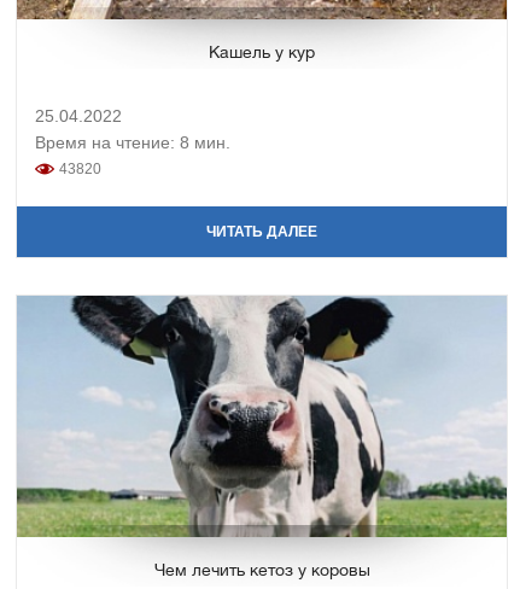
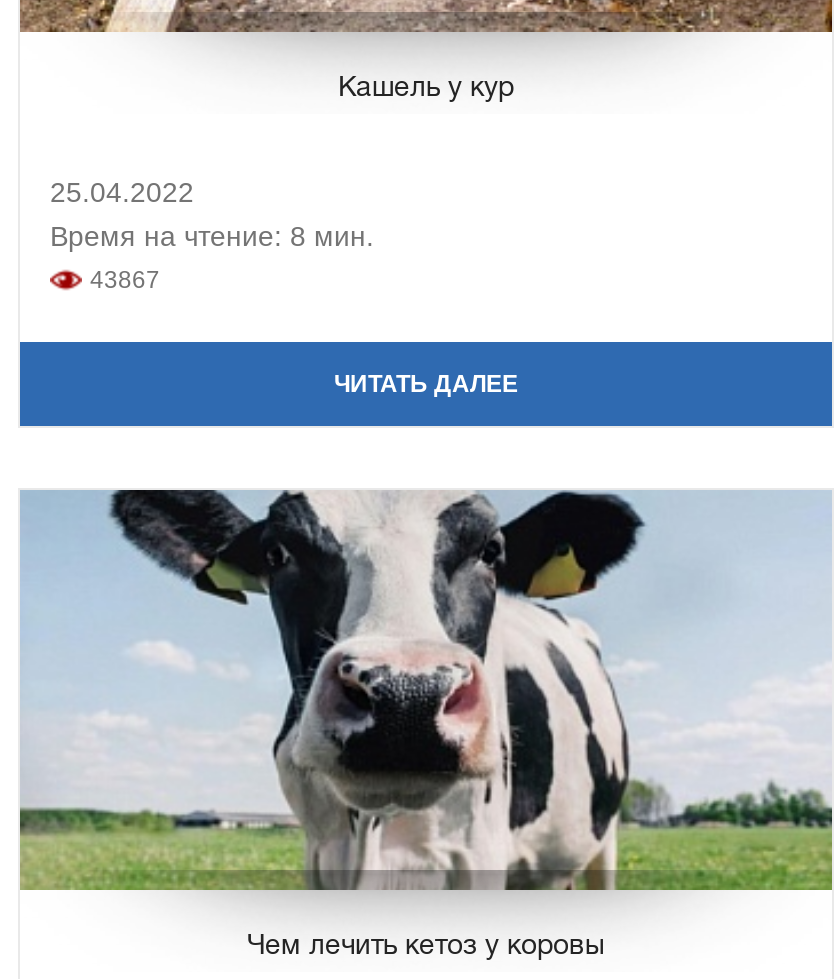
[59,160,101,177] 43820 -> [90,265,160,293] 43867

